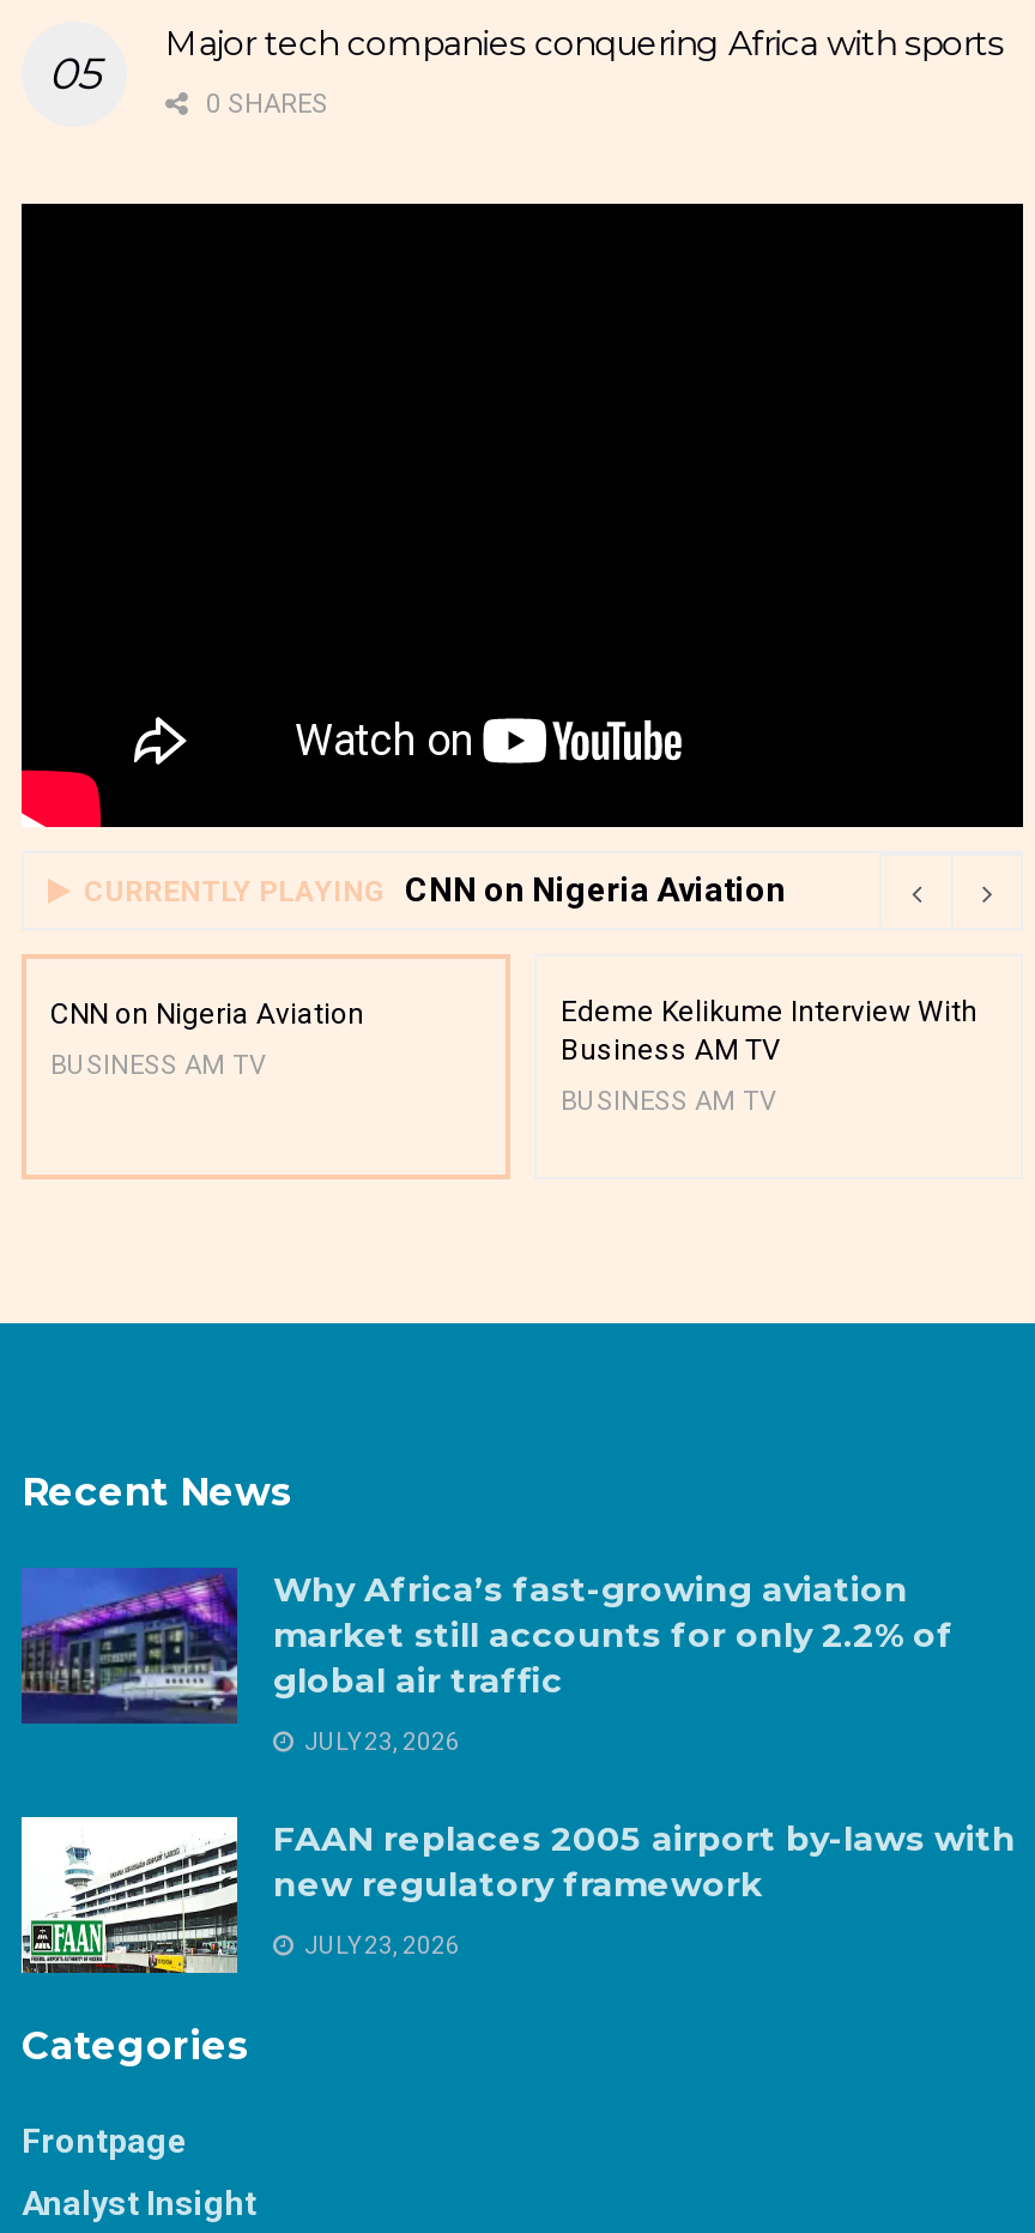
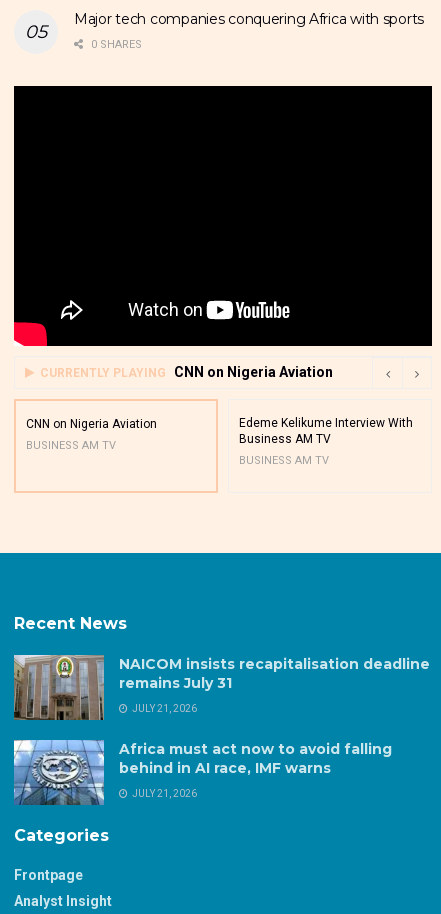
[22,1568,954,1724] [image] | Why Africa’s fast-growing aviation | market still accounts for only 2.2% of | global air traffic -> [13,654,430,720] [image] | NAICOM insists recapitalisation deadline | remains July 31
[299,1729,460,1755] JULY 23, 2026 -> [130,703,197,714] JULY 21, 2026
[19,1817,1016,1975] [image] | FAAN replaces 2005 airport by-laws with | new regulatory framework -> [14,739,392,805] [image] | Africa must act now to avoid falling | behind in AI race, IMF warns
[299,1933,460,1959] JULY 23, 2026 -> [130,788,197,799] JULY 21, 2026

